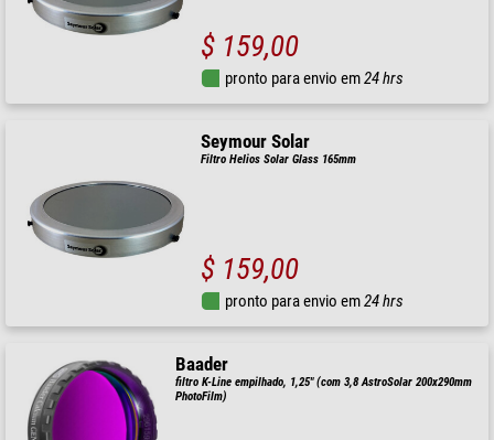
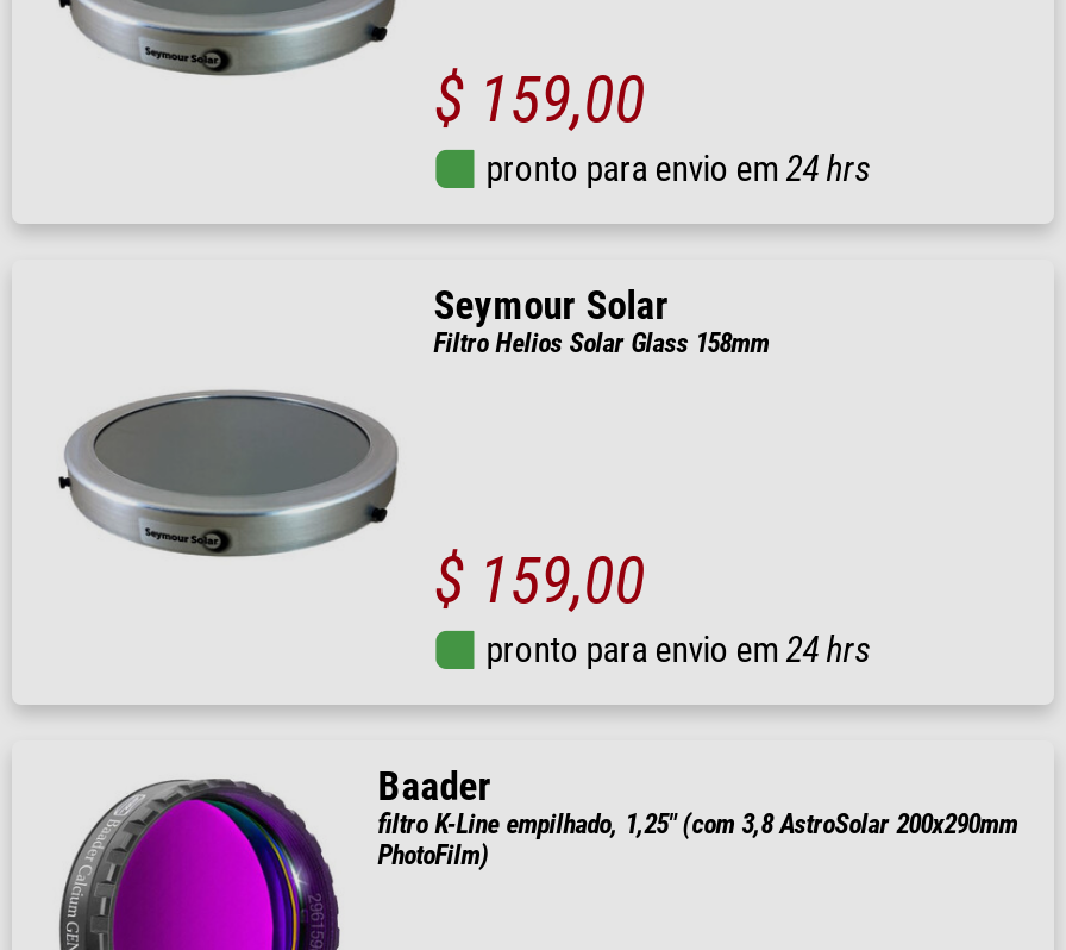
[201,152,356,166] Filtro Helios Solar Glass 165mm -> [434,328,769,359] Filtro Helios Solar Glass 158mm

